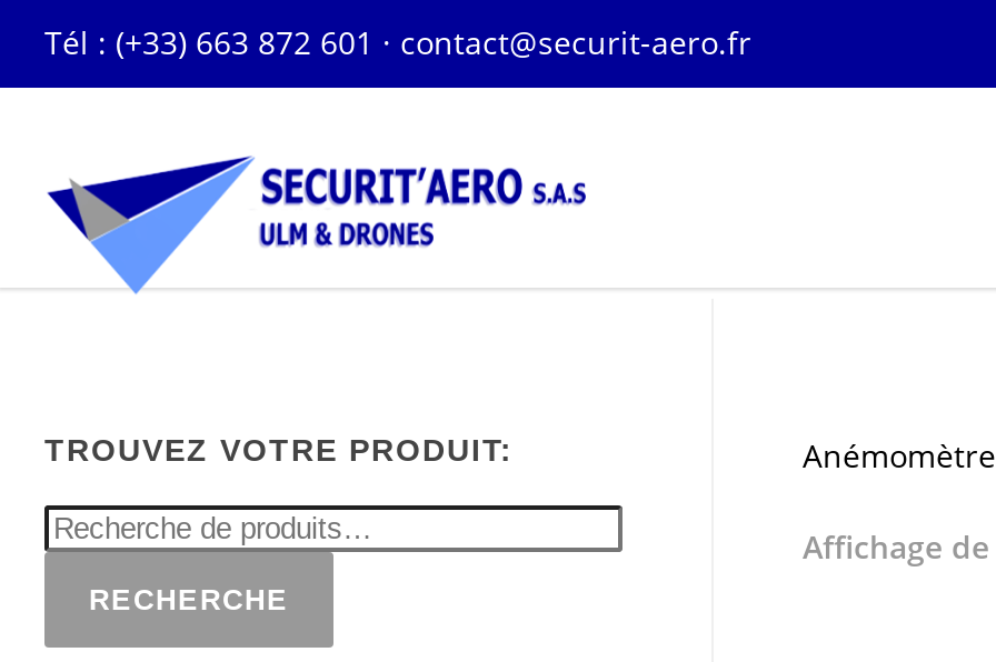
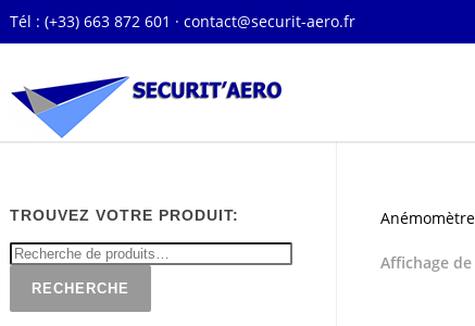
[56,157,600,294] [image] -> [64,76,283,136] [image]

